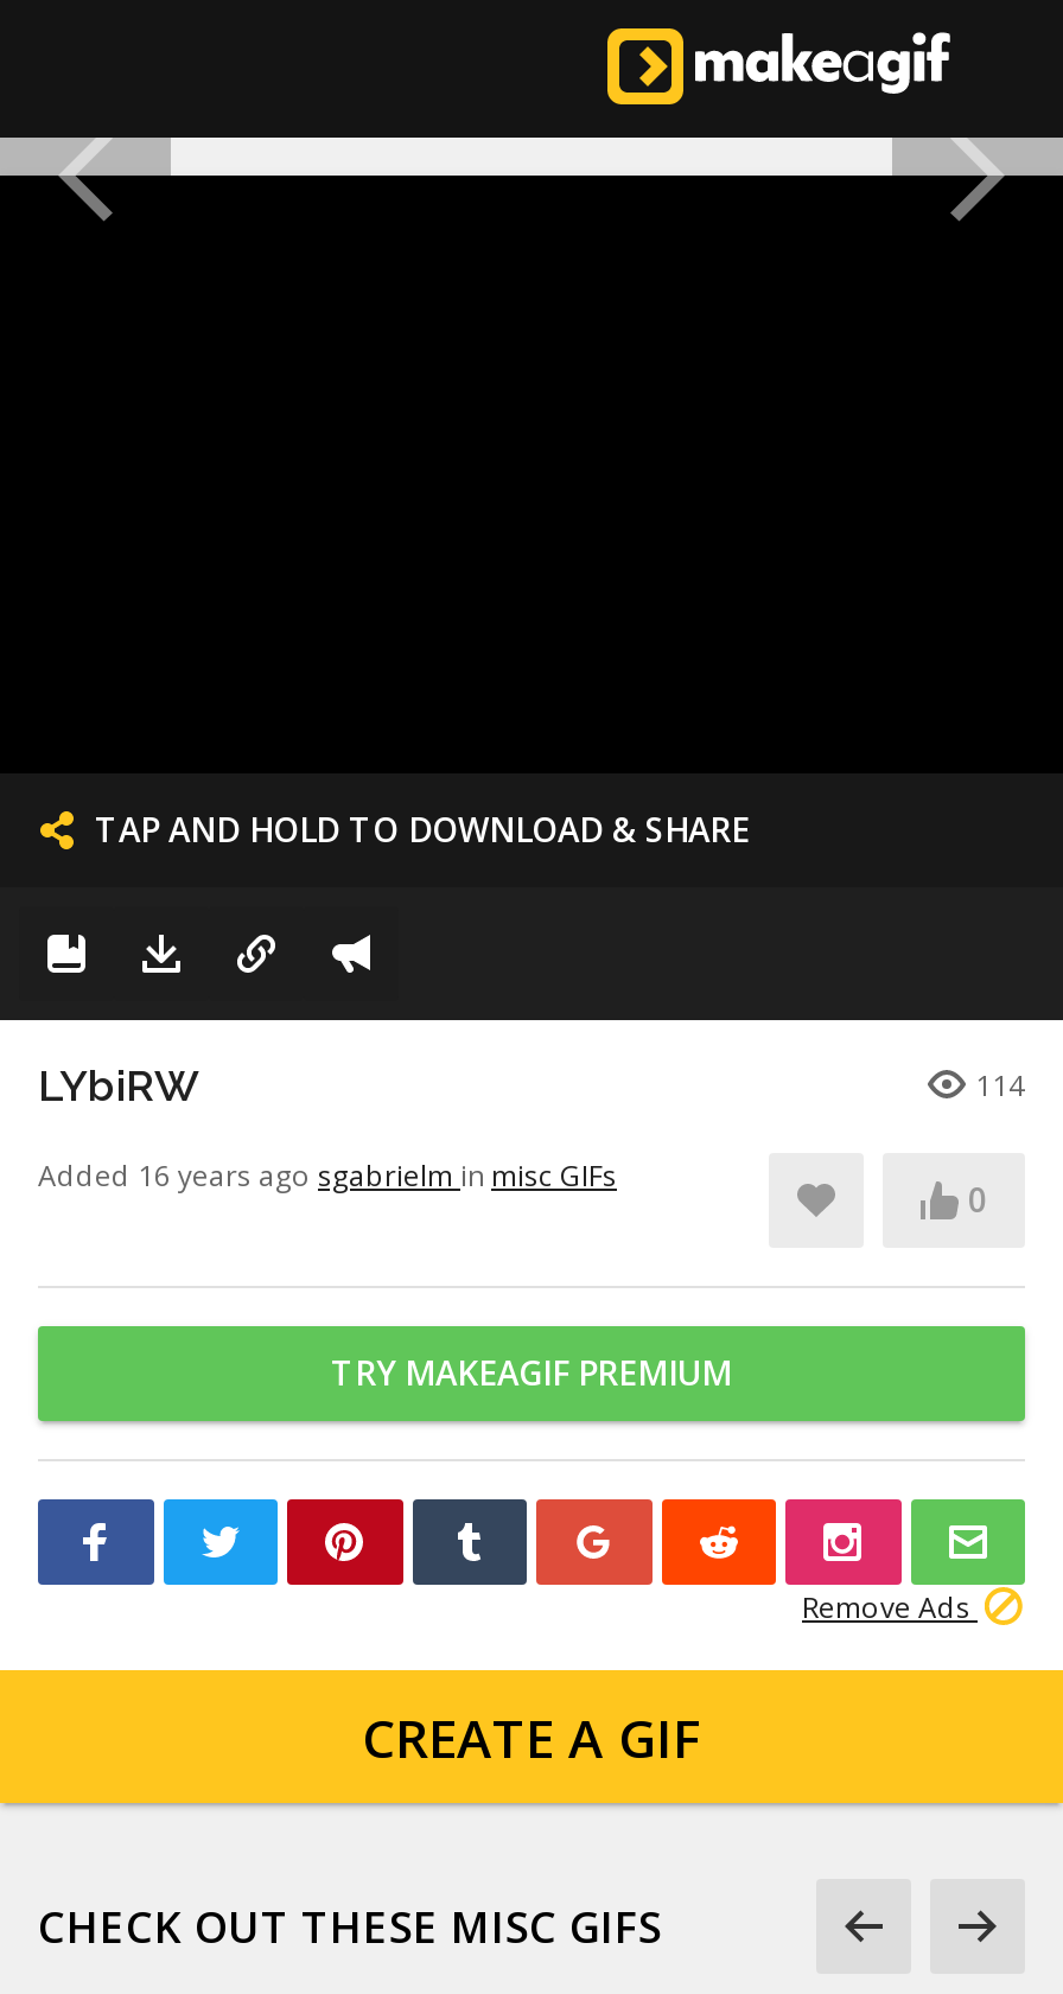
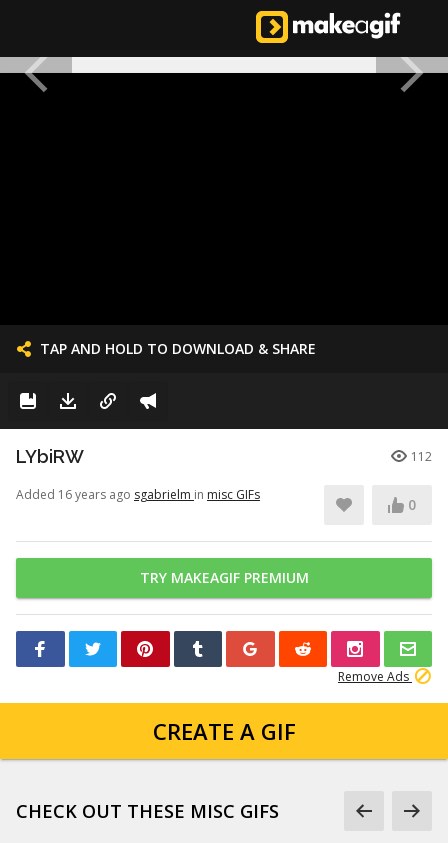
[968,1065,1025,1106] 114 -> [408,448,432,465] 112

